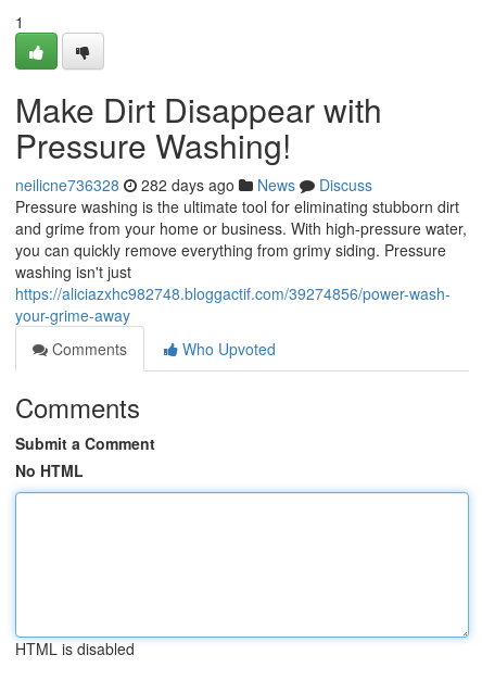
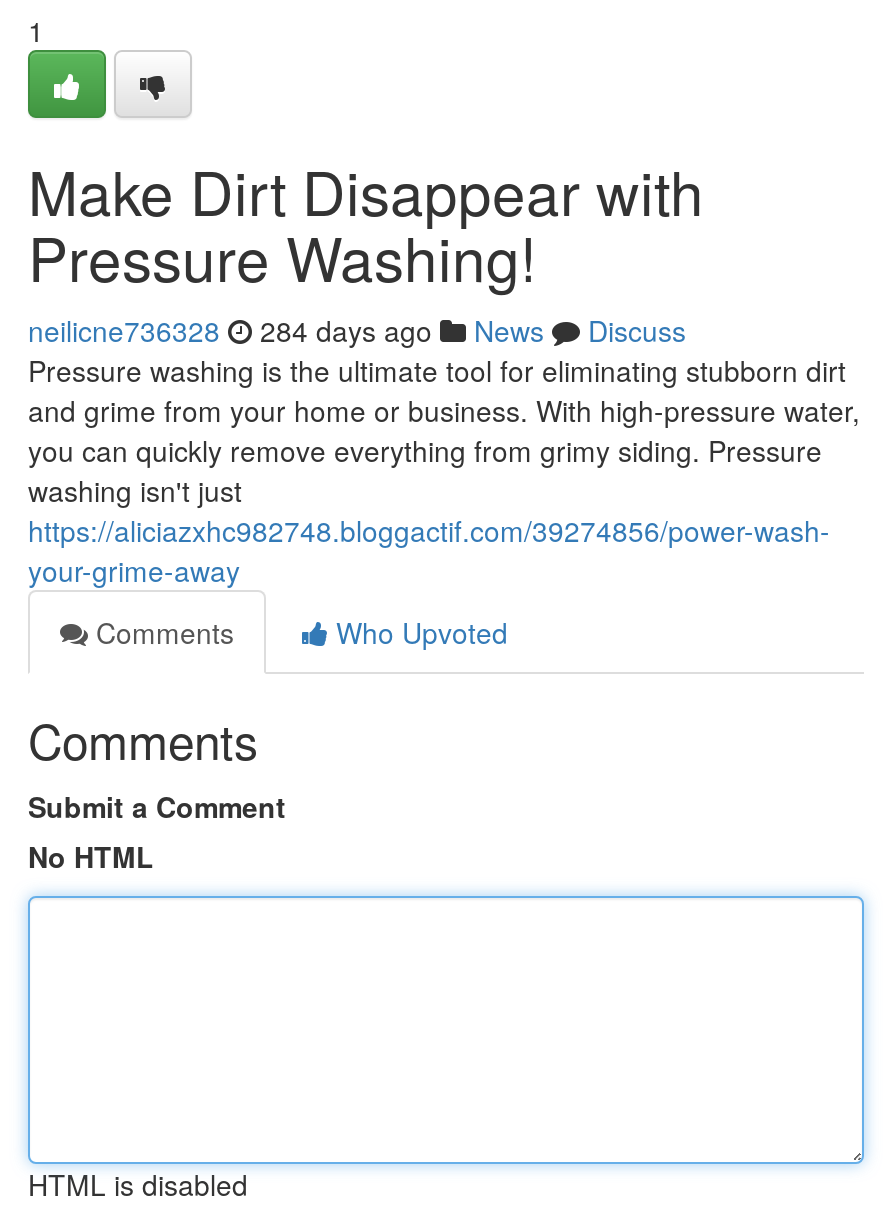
[15,174,372,196] neilicne736328 282 days ago News Discuss -> [28,310,686,350] neilicne736328 284 days ago News Discuss

